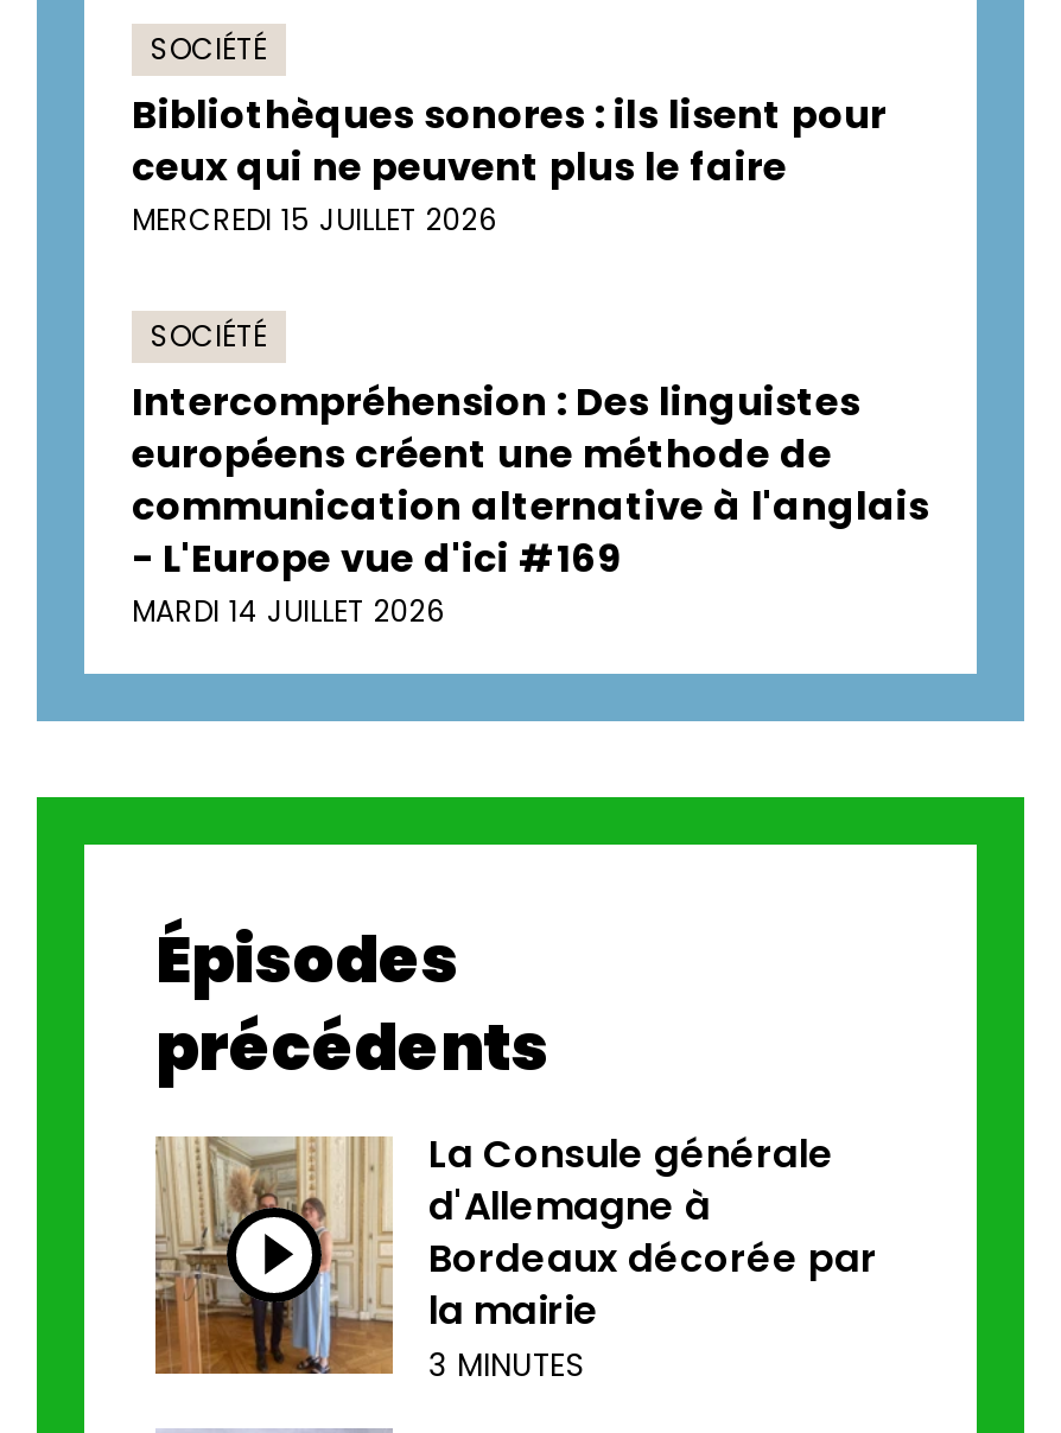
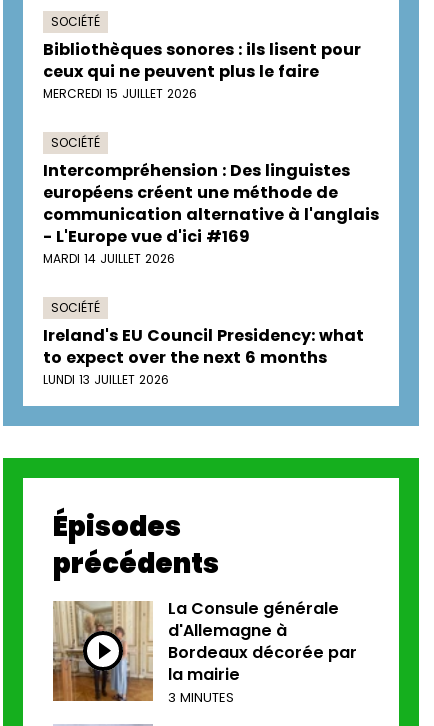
none -> [43,299,364,388] SOCIÉTÉ | Ireland's EU Council Presidency: what | to expect over the next 6 months | LUNDI 13 JUILLET 2026

